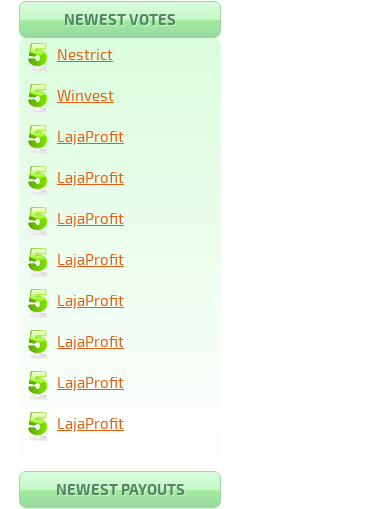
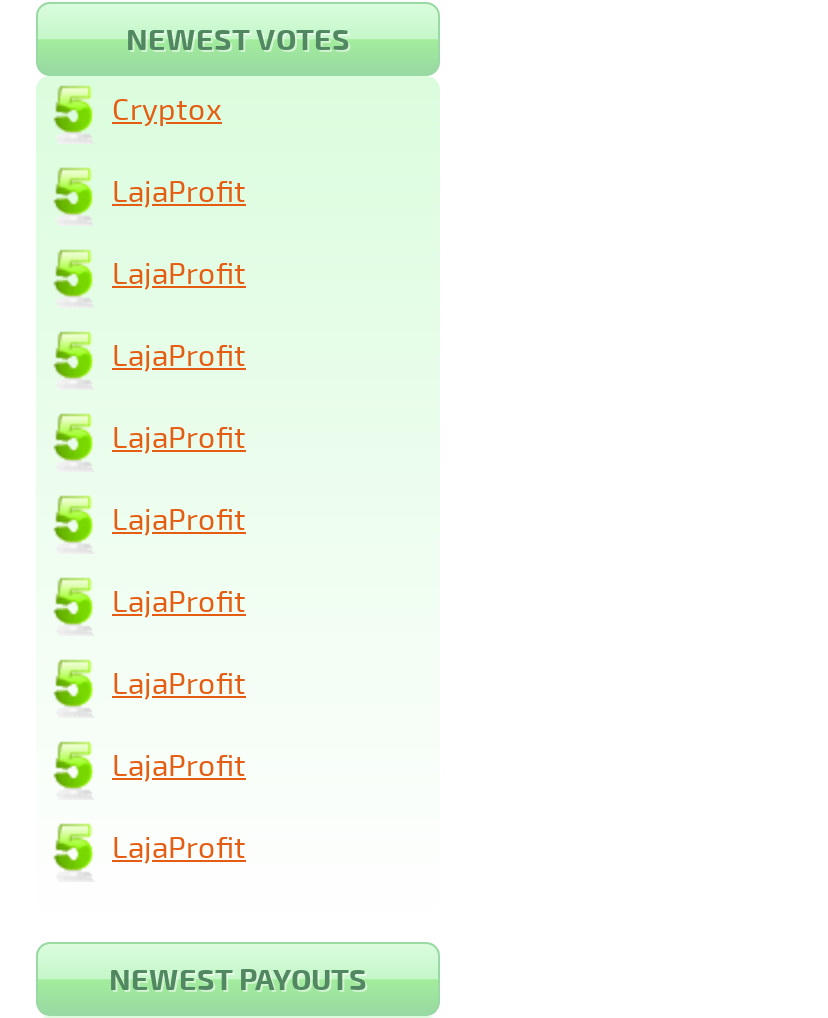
[57,45,113,63] Nestrict -> [112,90,222,126] Cryptox
[57,86,114,104] Winvest -> [112,172,246,208] LajaProfit

